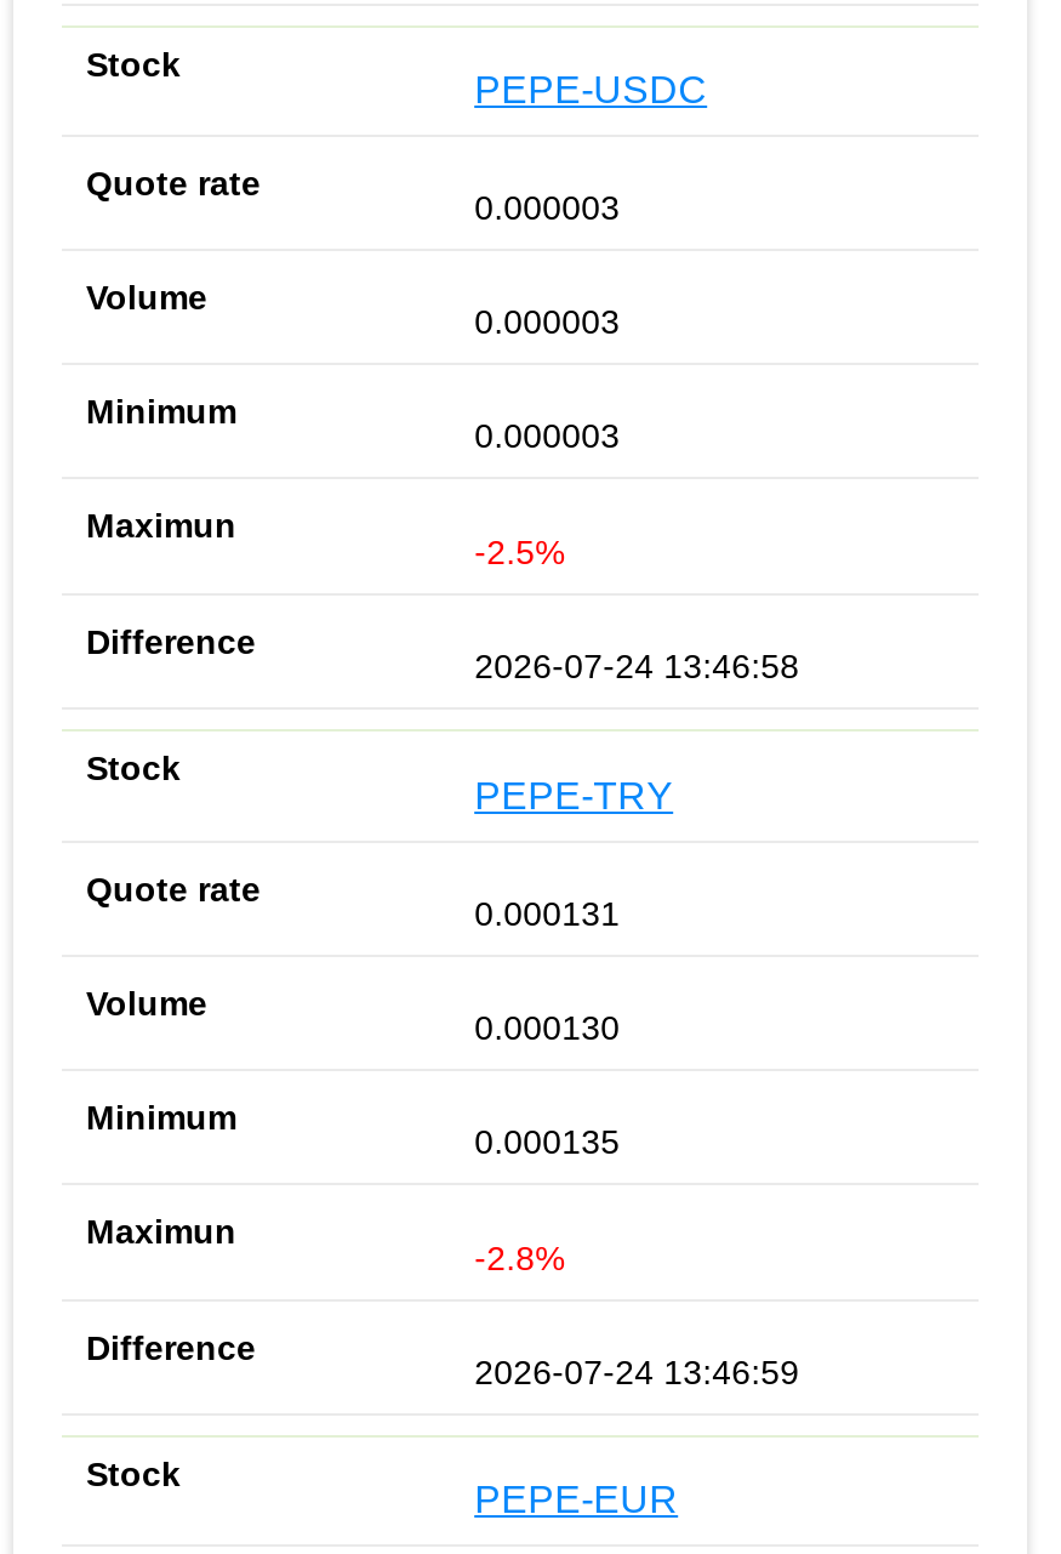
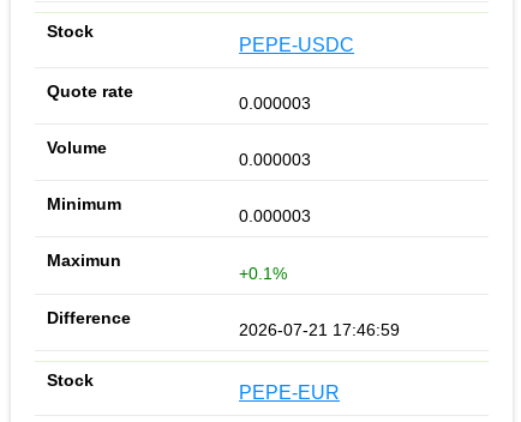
[474,534,799,1391] -2.5% | 2026-07-24 13:46:58 | PEPE-TRY | 0.000131 | 0.000130 | 0.000135 | -2.8% | 2026-07-24 13:46:59 -> [239,264,400,339] +0.1% | 2026-07-21 17:46:59

